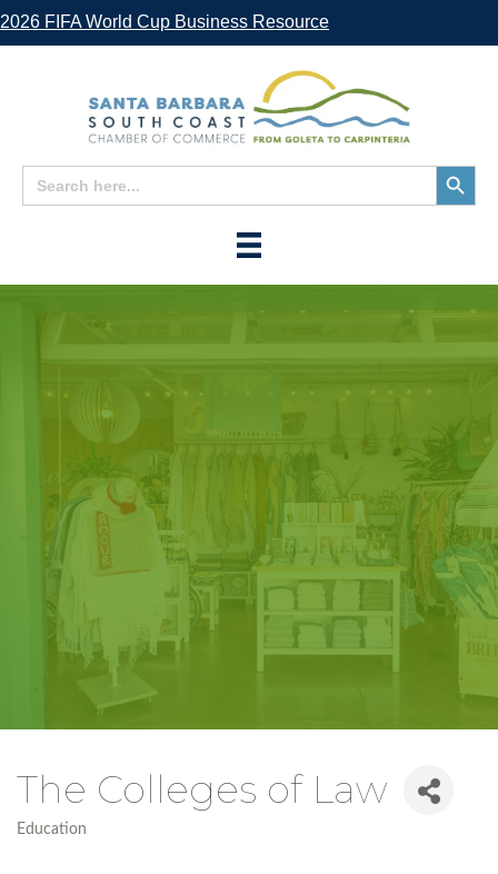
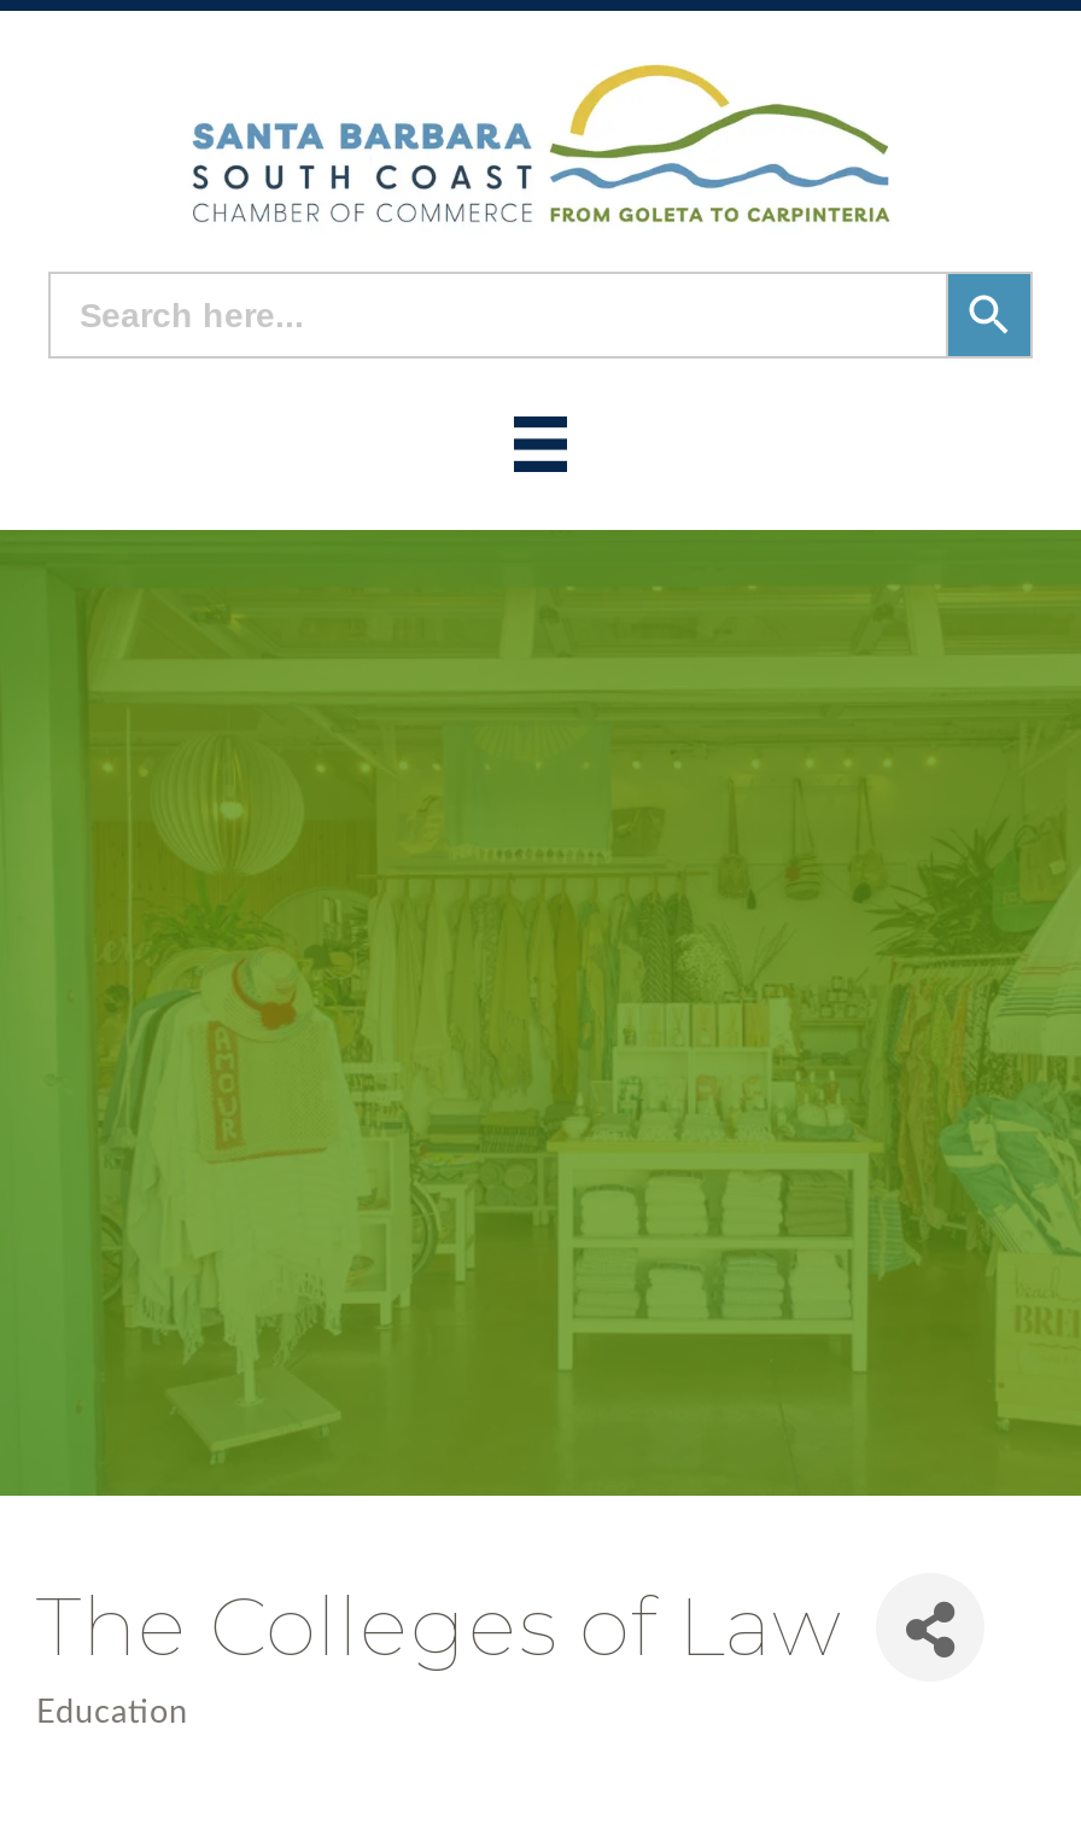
[0,12,329,31] 2026 FIFA World Cup Business Resource -> none

